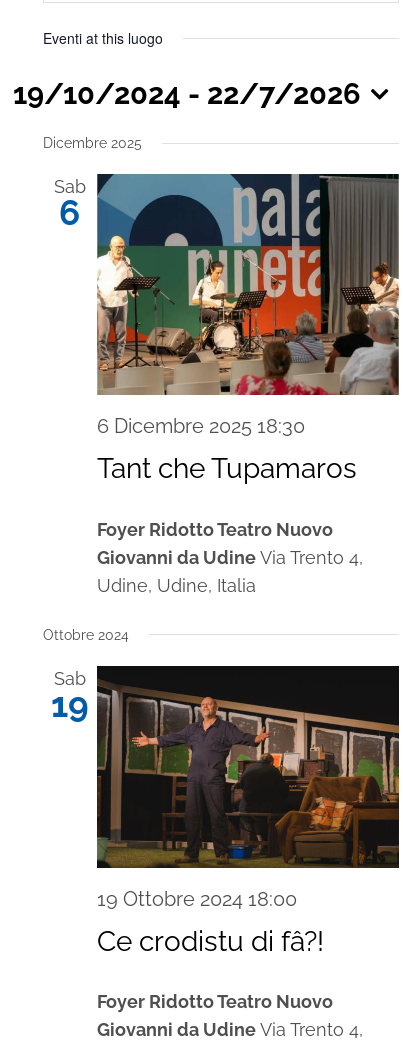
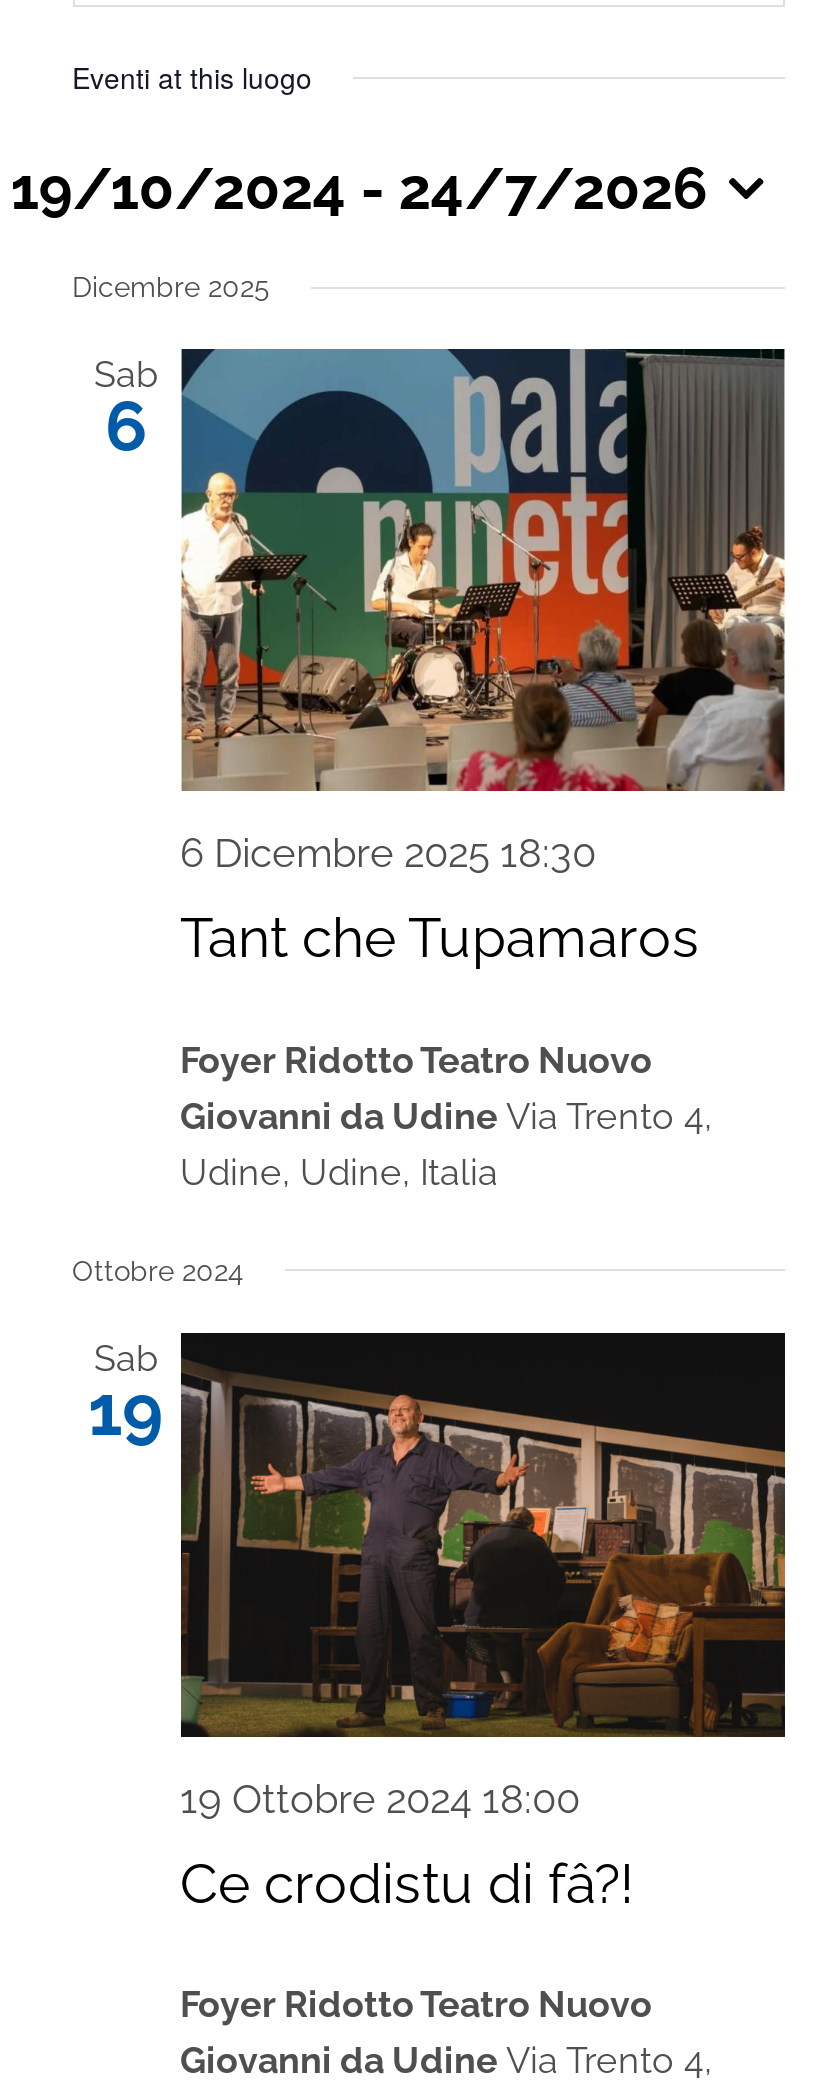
[13,77,361,111] 19/10/2024 - 22/7/2026 -> [10,156,708,224] 19/10/2024 - 24/7/2026

